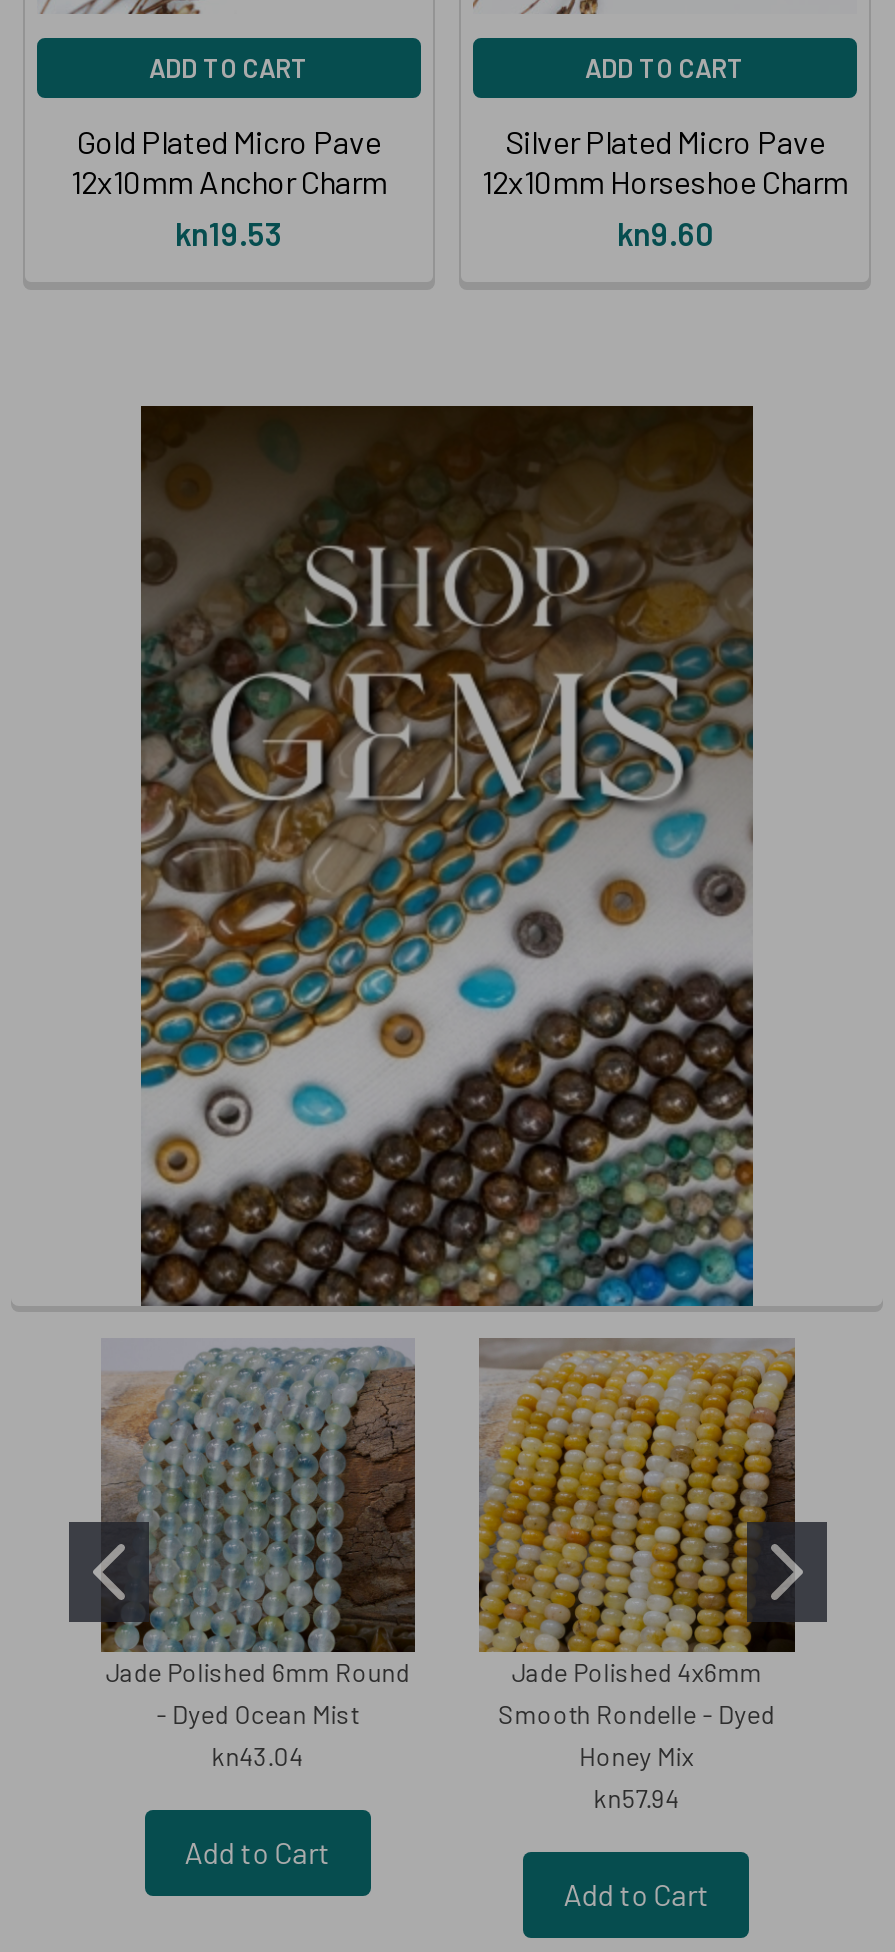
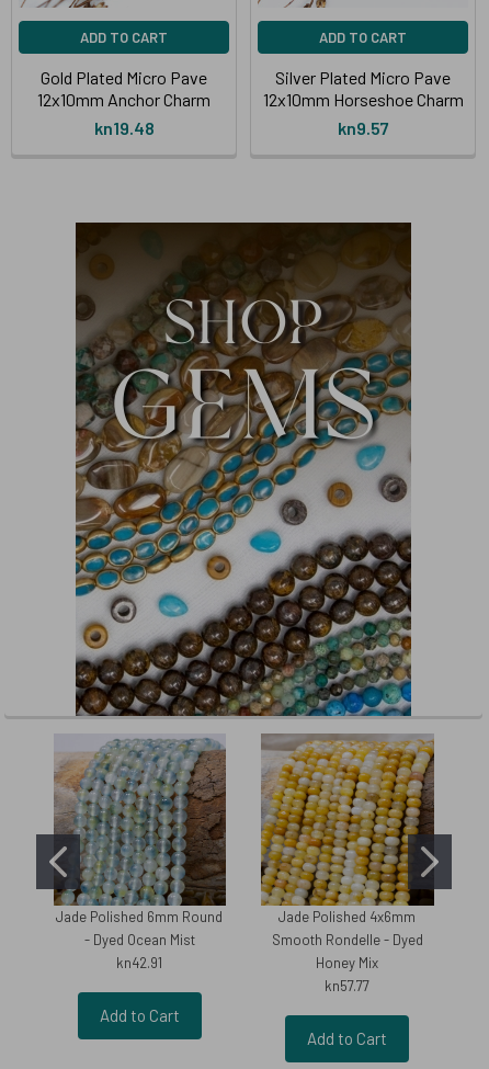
[175,214,283,252] kn19.53 -> [94,117,154,138] kn19.48
[617,214,713,252] kn9.60 -> [337,117,389,138] kn9.57
[211,1741,303,1773] kn43.04 -> [116,954,162,972] kn42.91
[593,1783,679,1815] kn57.94 -> [325,977,370,995] kn57.77

